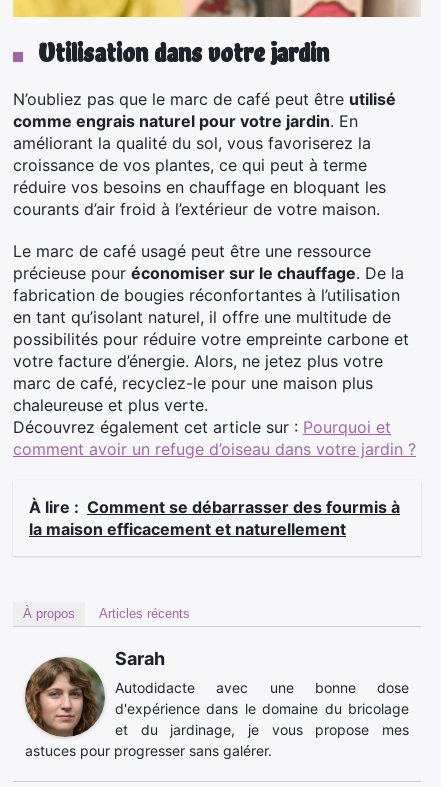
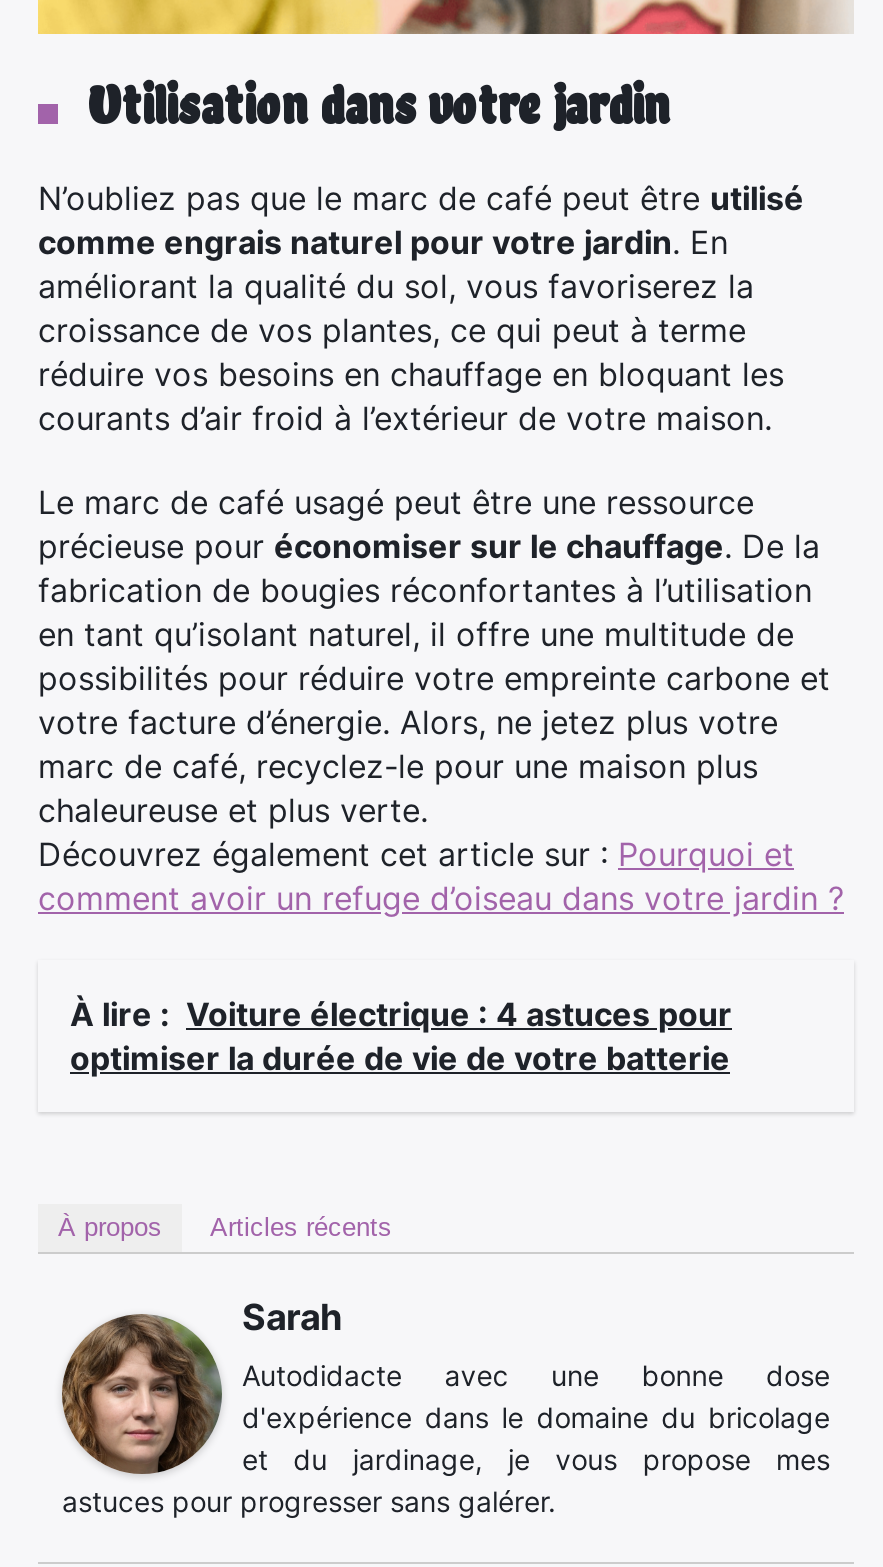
[29,497,400,539] À lire : Comment se débarrasser des fourmis à | la maison efficacement et naturellement -> [70,995,732,1079] À lire : Voiture électrique : 4 astuces pour | optimiser la durée de vie de votre batterie

